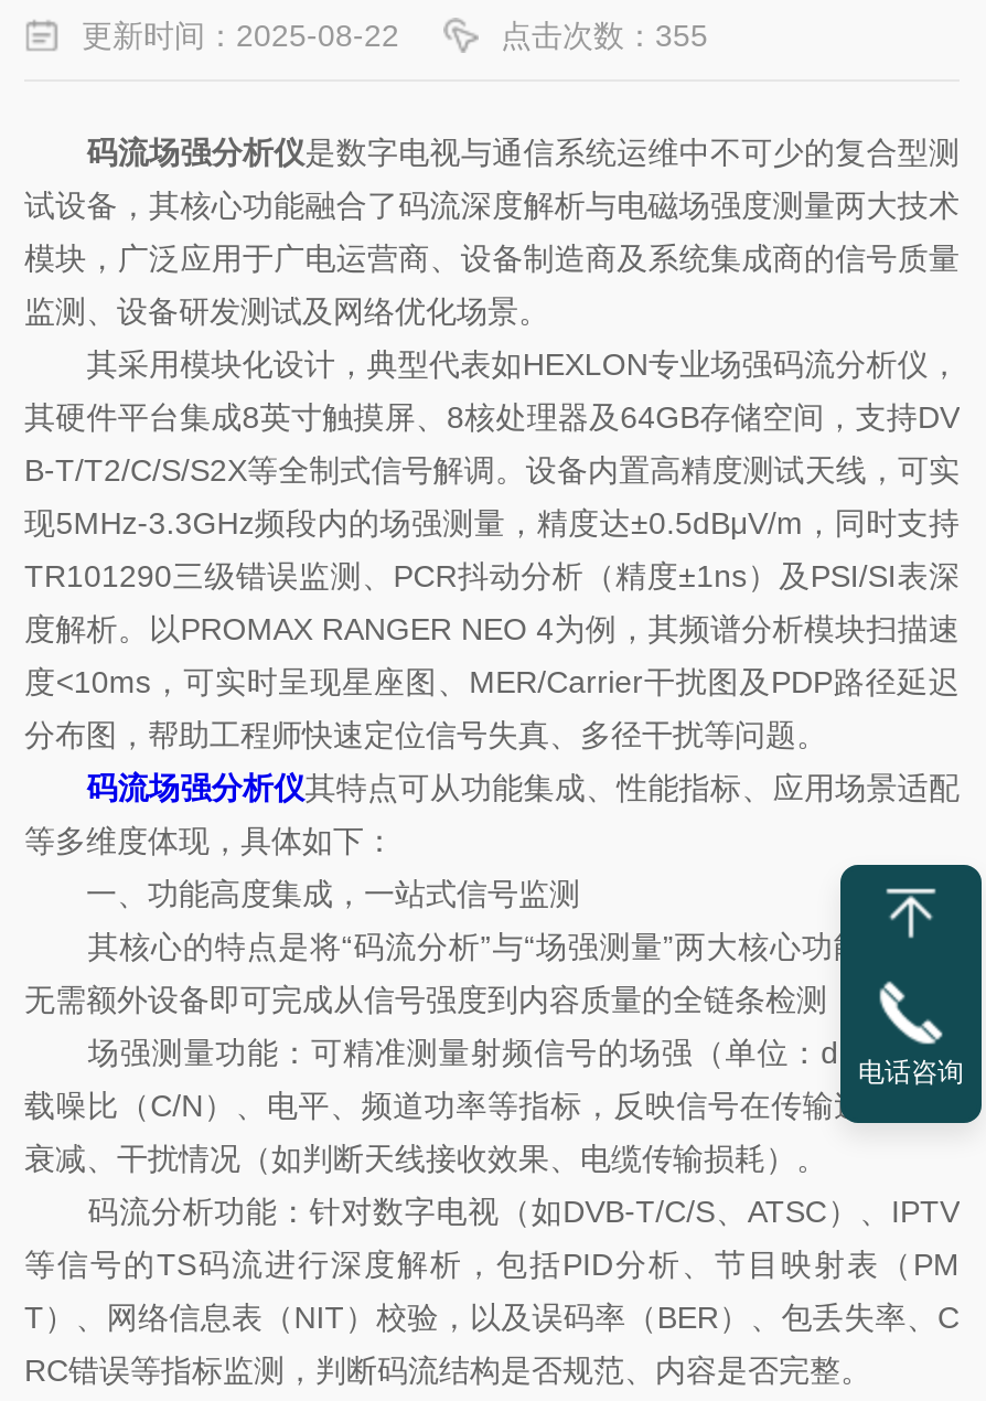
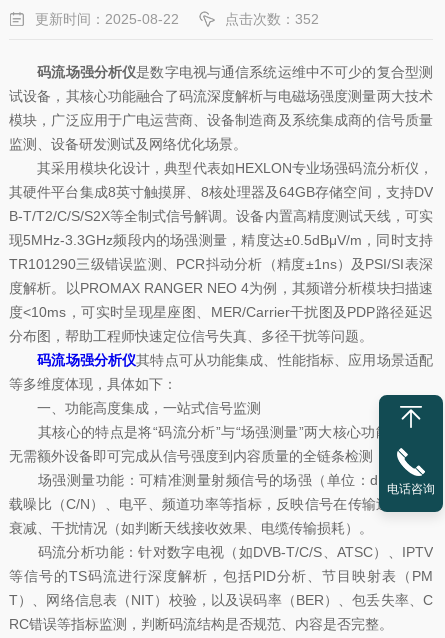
[501,18,708,53] 点击次数：355 -> [225,11,319,27] 点击次数：352

